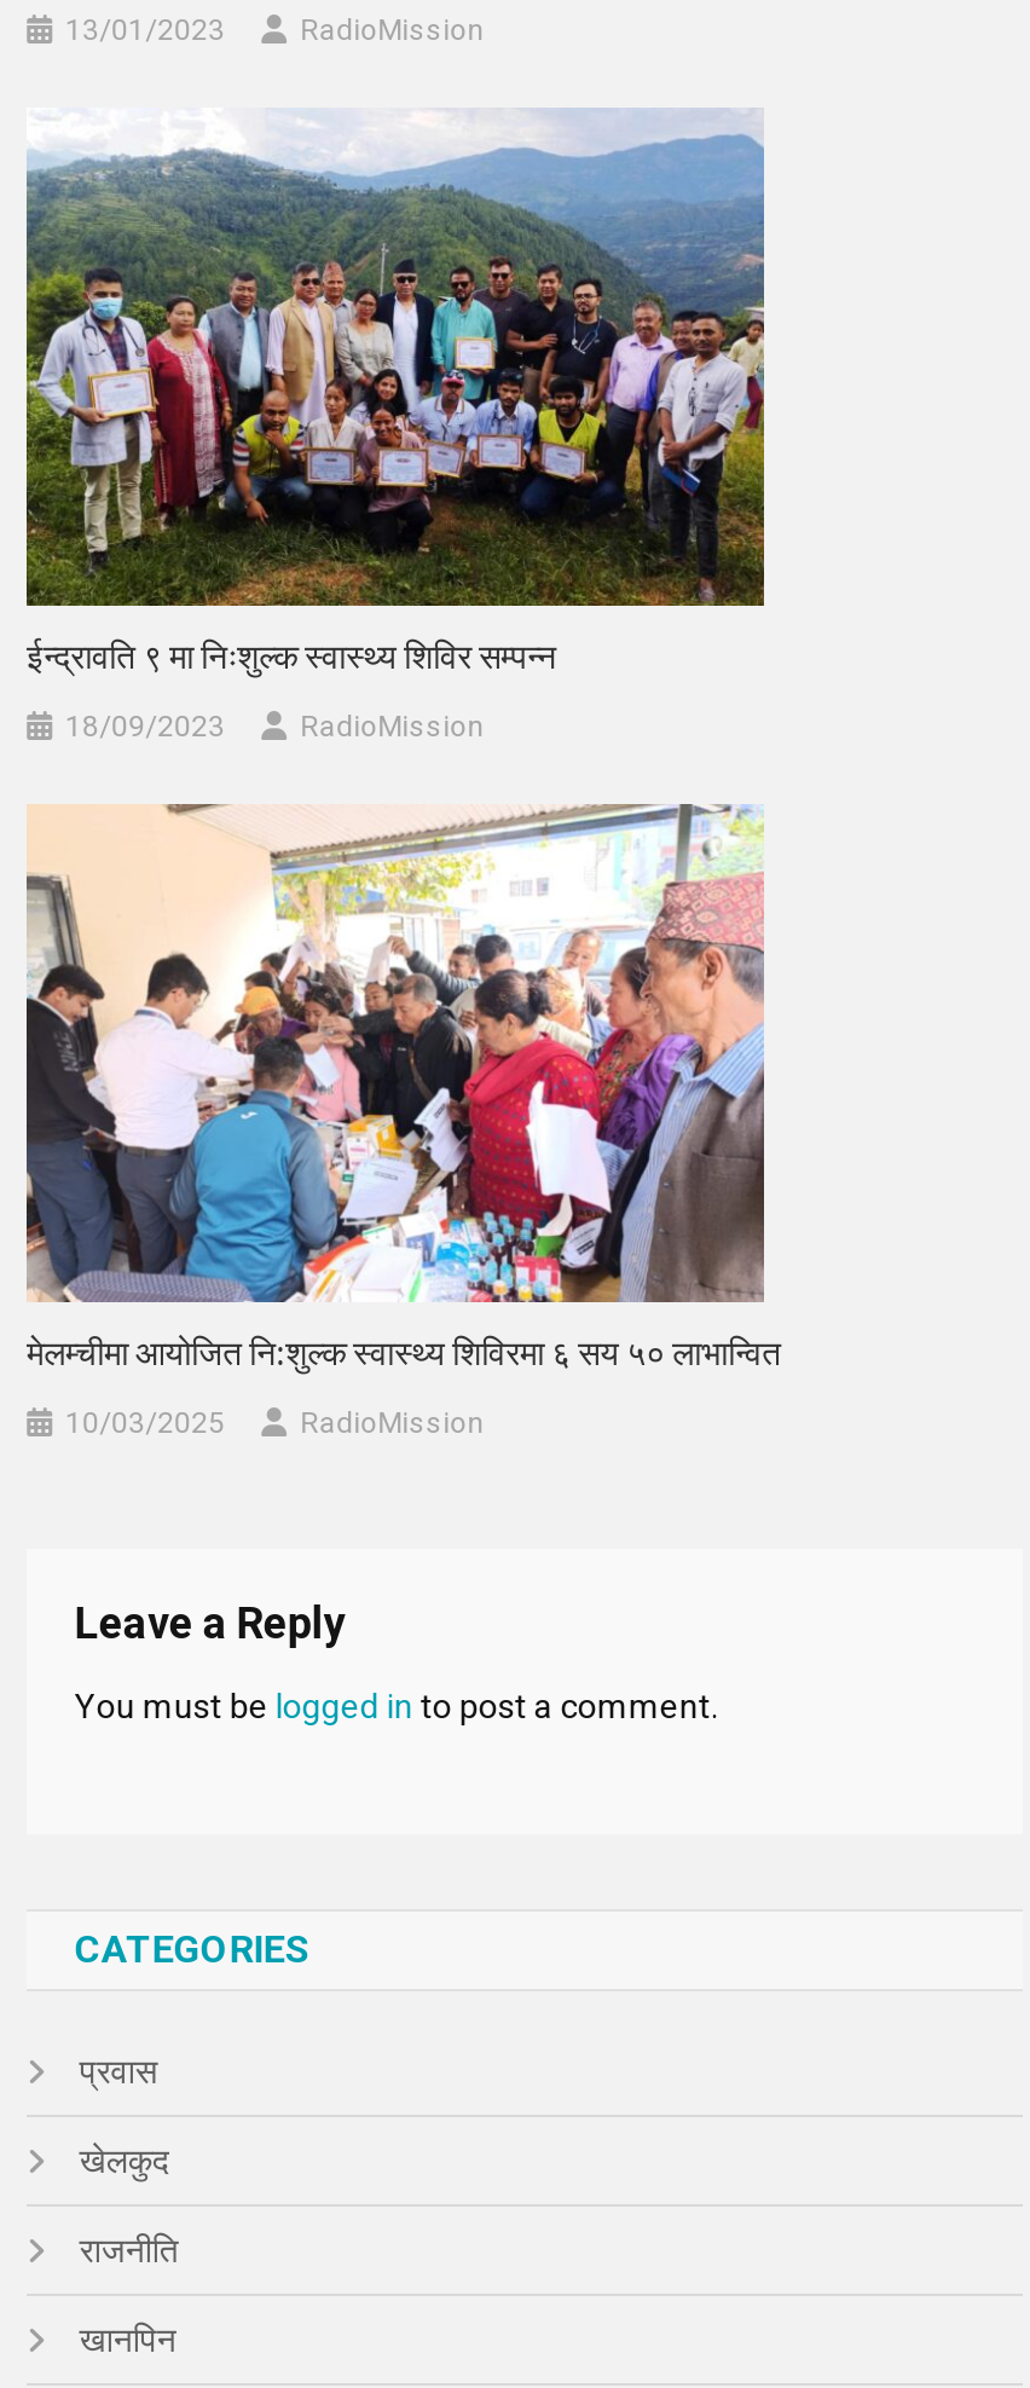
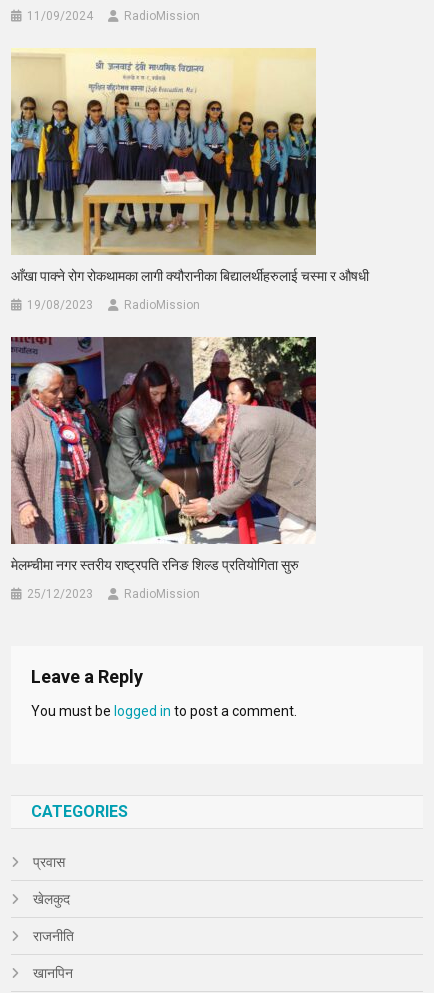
[66,14,225,48] 13/01/2023 -> [27,9,93,23] 11/09/2024
[24,108,766,676] [image] | ईन्द्रावति ९ मा निःशुल्क स्वास्थ्य शिविर सम्पन्न -> [10,48,369,284] [image] | आँखा पाक्ने रोग रोकथामका लागी क्यौरानीका बिद्यालर्थीहरुलाई चस्मा र औषधी
[66,710,225,744] 18/09/2023 -> [27,298,93,312] 19/08/2023
[24,802,781,1373] [image] | मेलम्चीमा आयोजित नि:शुल्क स्वास्थ्य शिविरमा ६ सय ५० लाभान्वित -> [10,336,317,573] [image] | मेलम्चीमा नगर स्तरीय राष्ट्रपति रनिङ शिल्ड प्रतियोगिता सुरु
[66,1406,225,1440] 10/03/2025 -> [27,587,93,601] 25/12/2023

